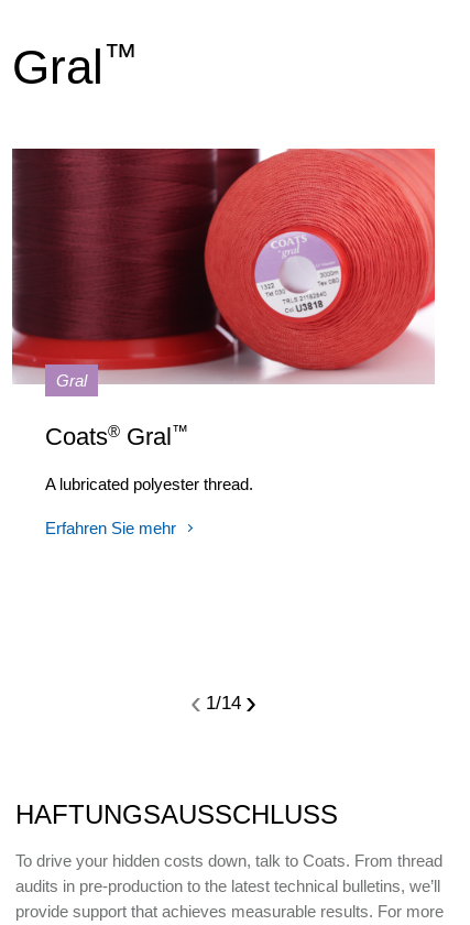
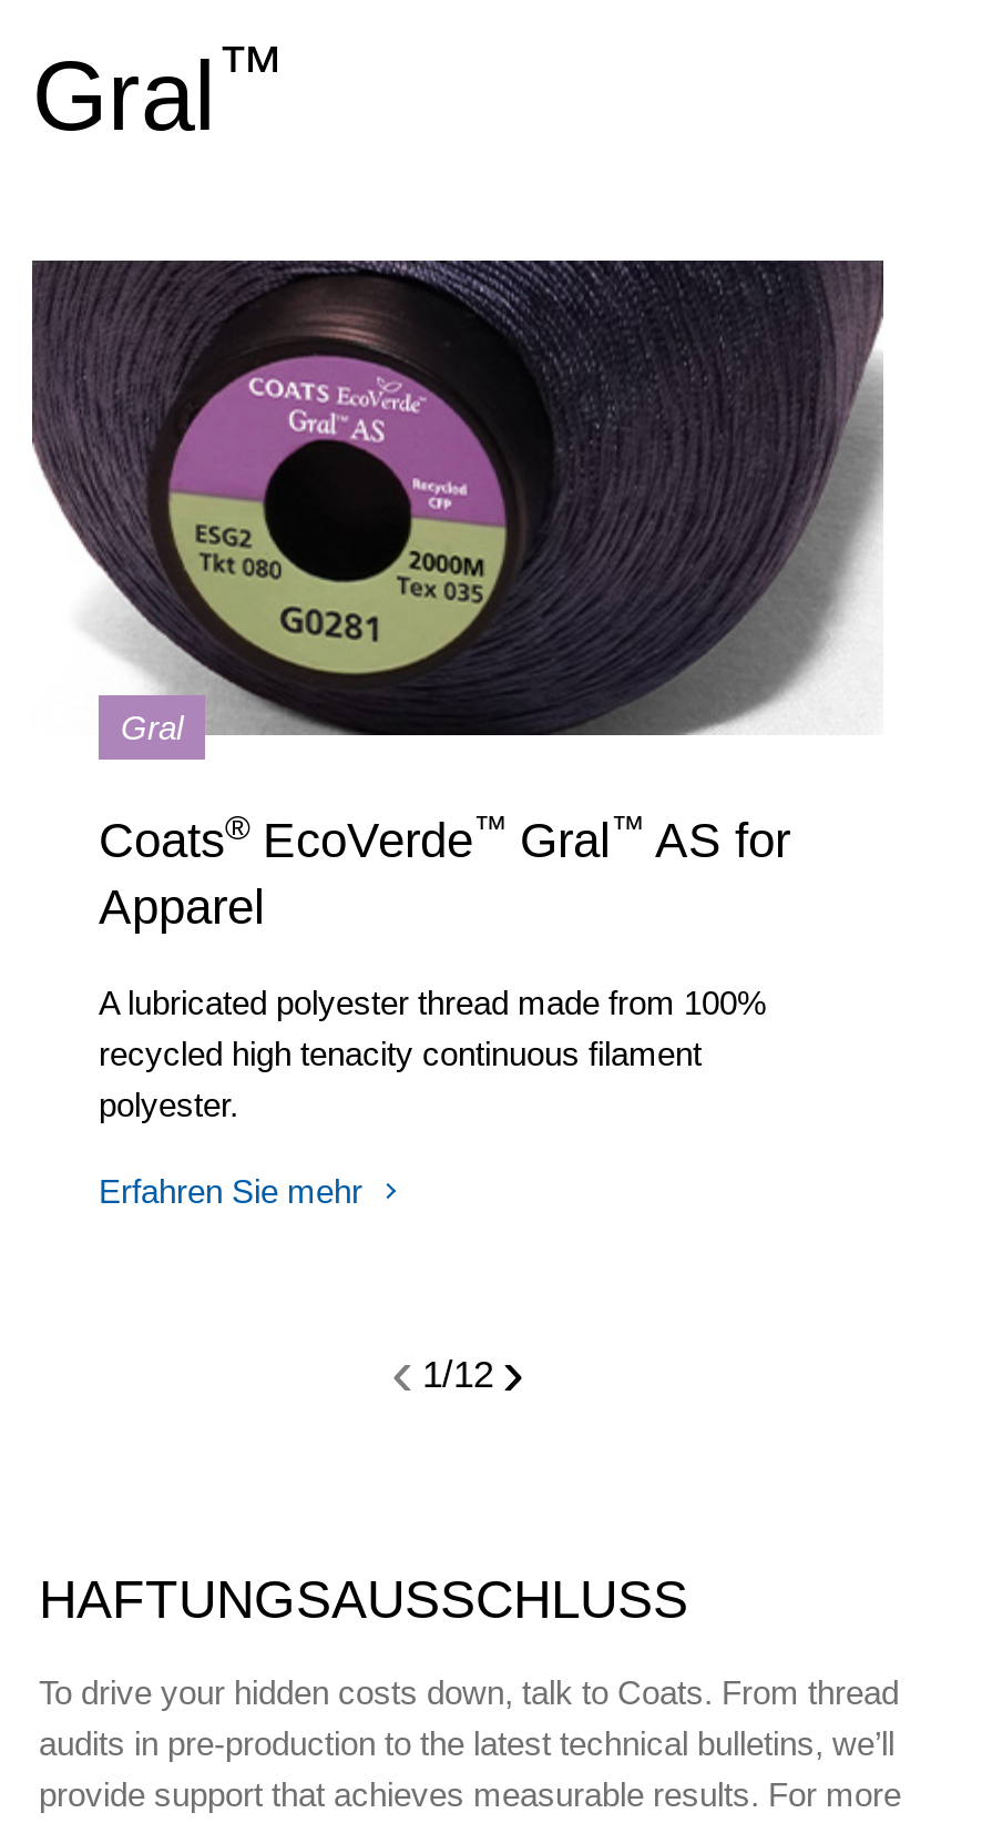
[11,148,436,451] [image] | Coats® Gral™ -> [32,257,886,934] [image] | Coats® EcoVerde™ Gral™ AS for | Apparel
[45,475,253,494] A lubricated polyester thread. -> [99,983,766,1123] A lubricated polyester thread made from 100% | recycled high tenacity continuous filament | polyester.
moved [45,518,176,537] -> [99,1173,362,1210]: Erfahren Sie mehr
[206,692,241,713] 1/14 -> [422,1354,493,1397] 1/12

